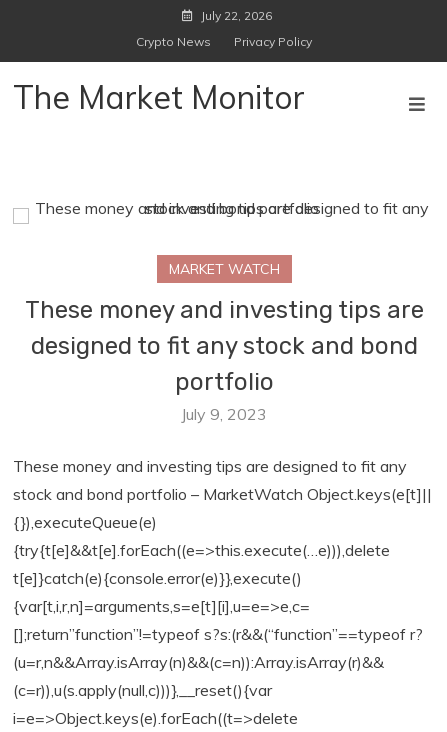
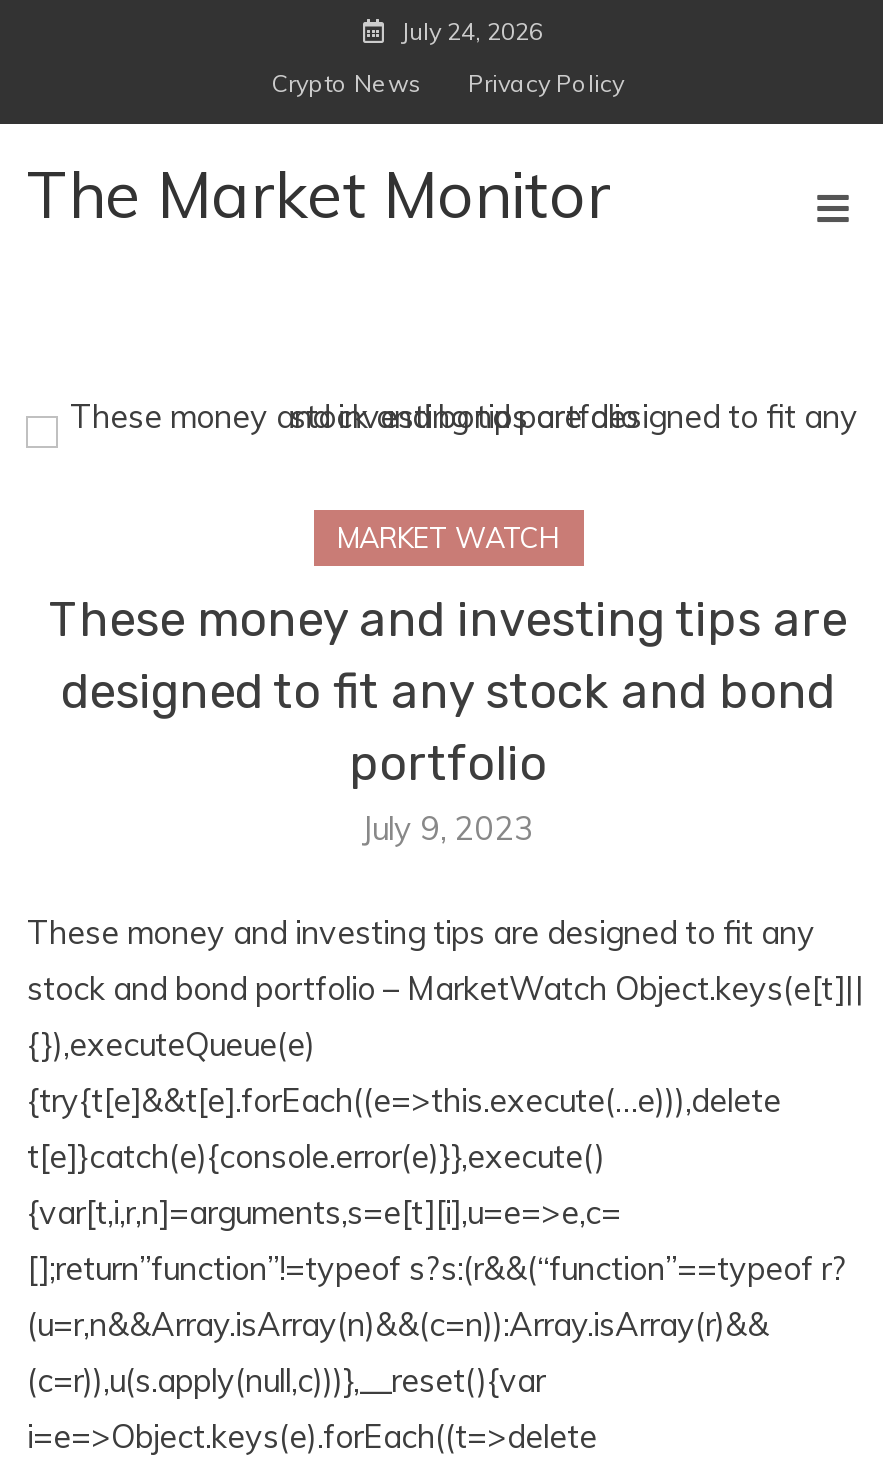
[197,8,271,23] July 22, 2026 -> [395,16,543,46] July 24, 2026

